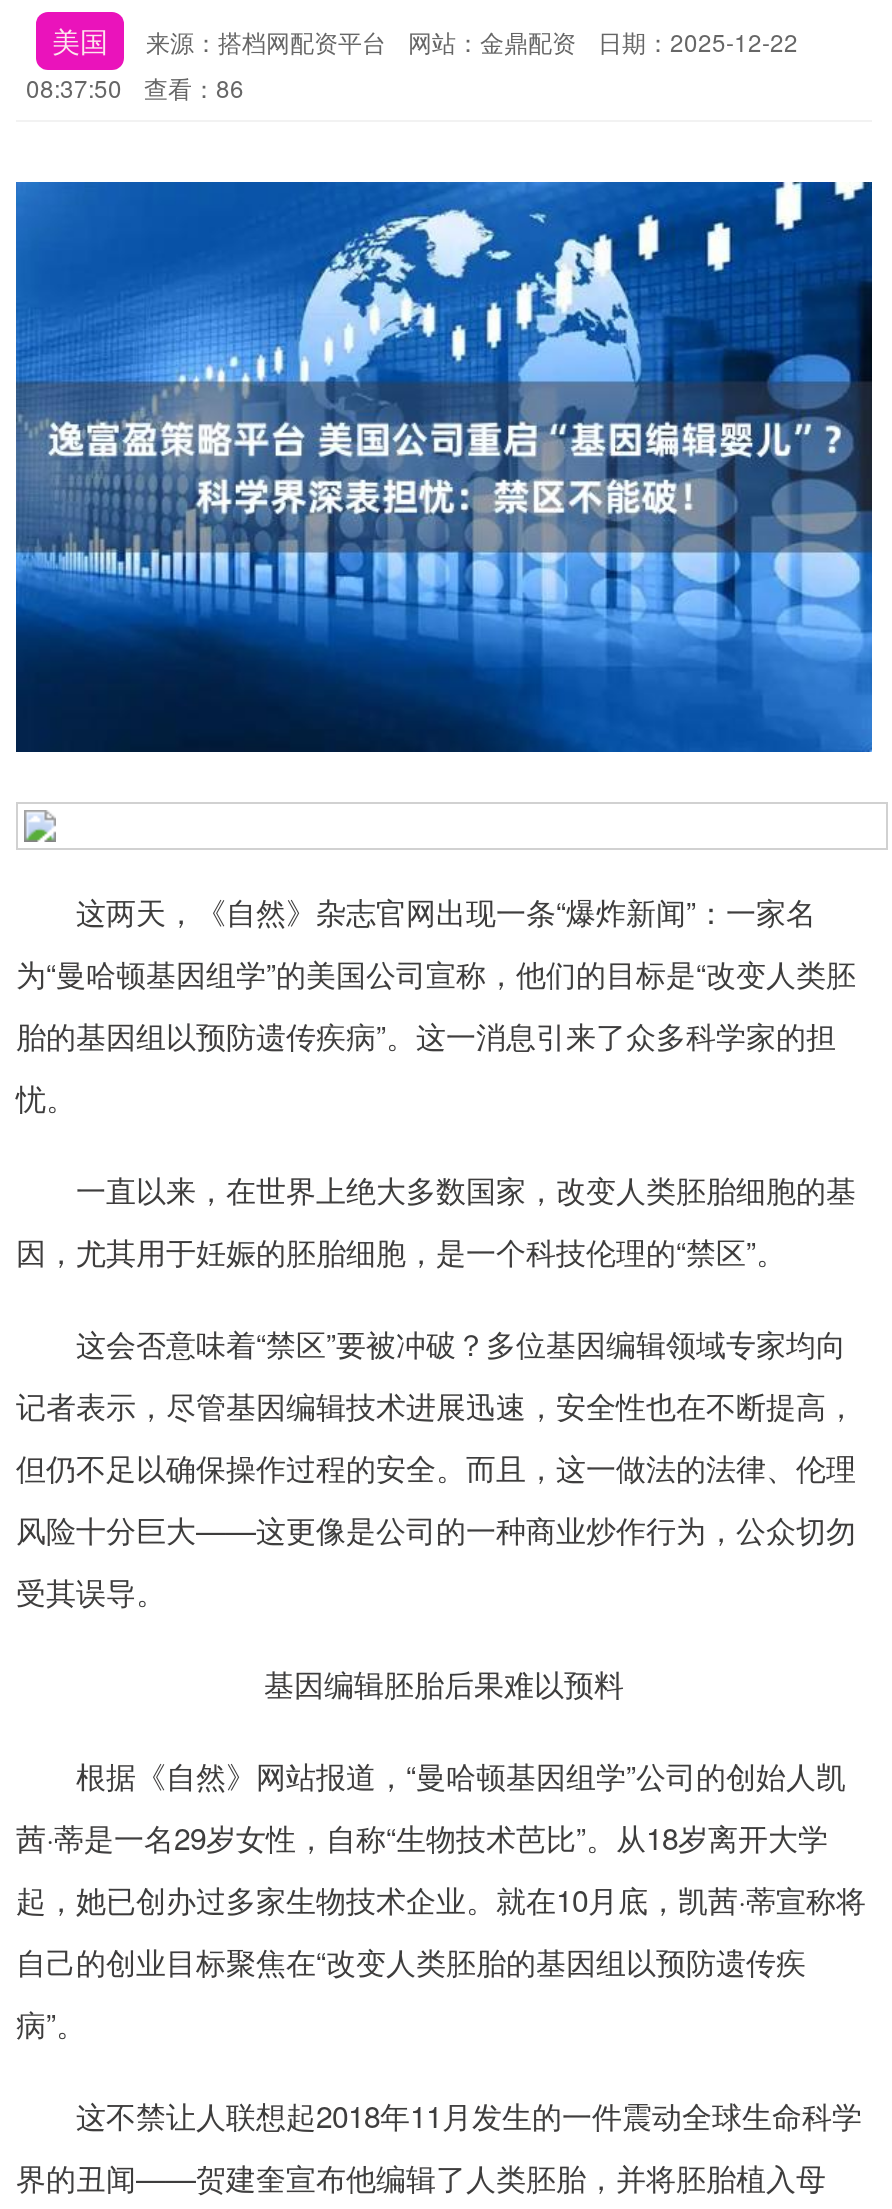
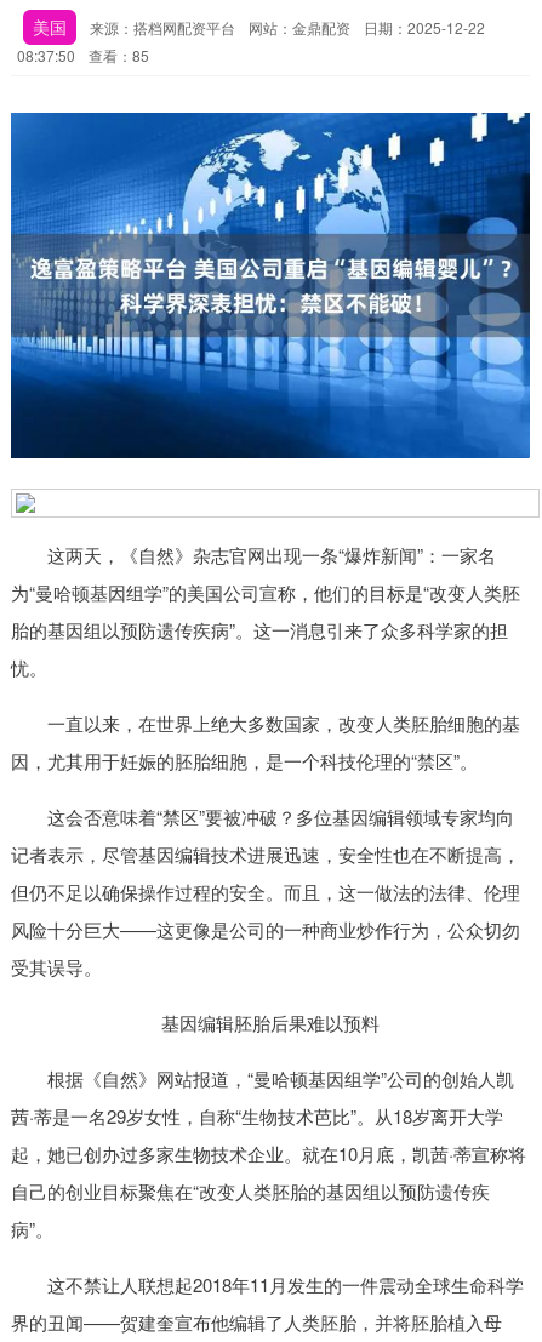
[26,70,244,104] 08:37:50 查看：86 -> [17,45,149,65] 08:37:50 查看：85

